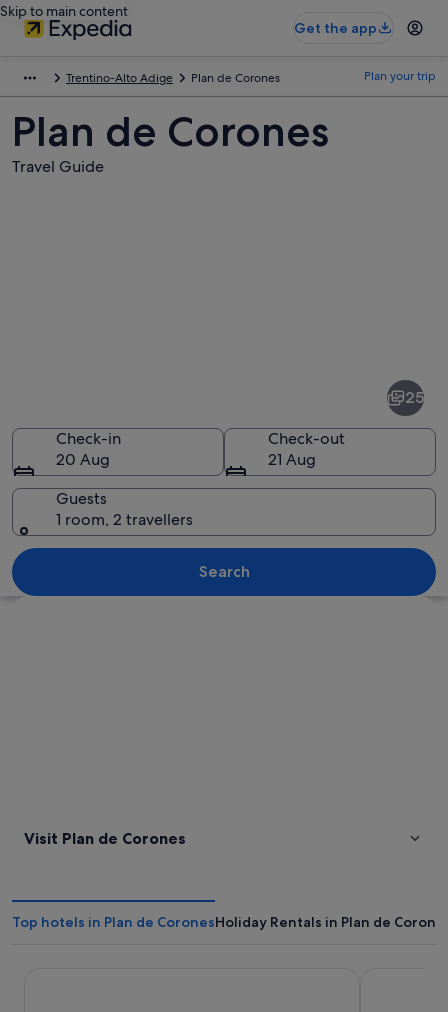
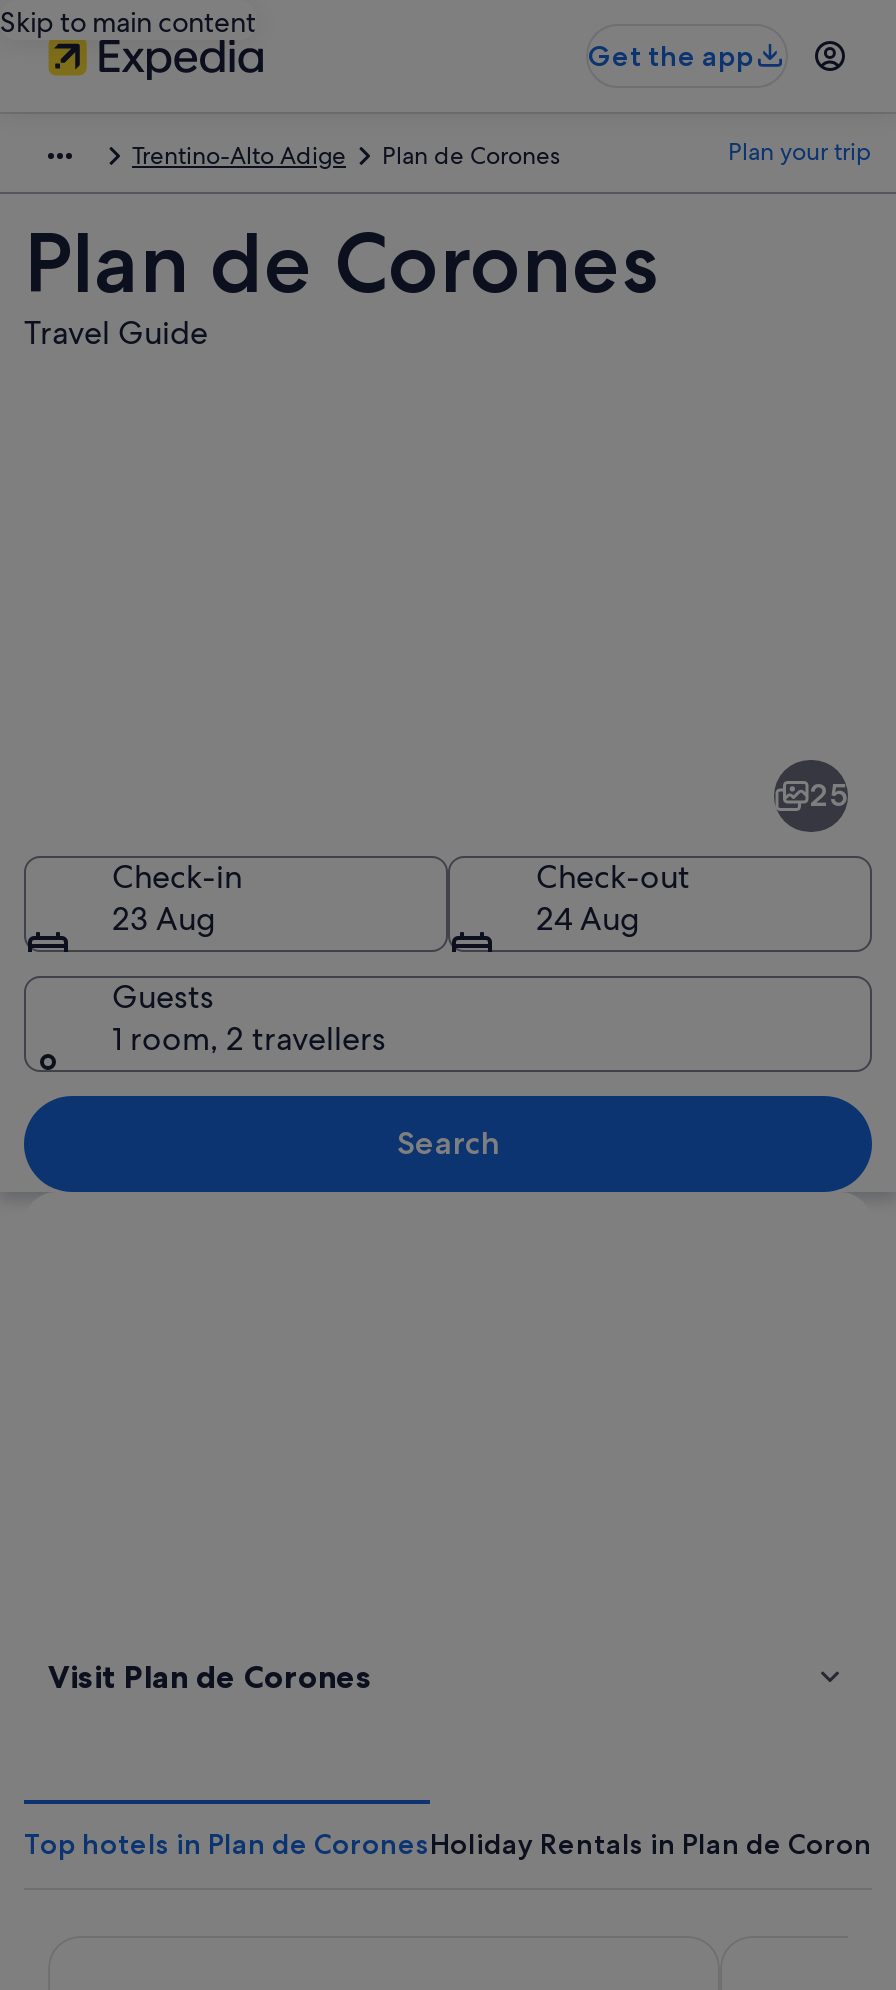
[56,448,110,469] 20 Aug -> [112,897,216,939] 23 Aug
[268,448,316,469] 21 Aug -> [536,897,640,939] 24 Aug

